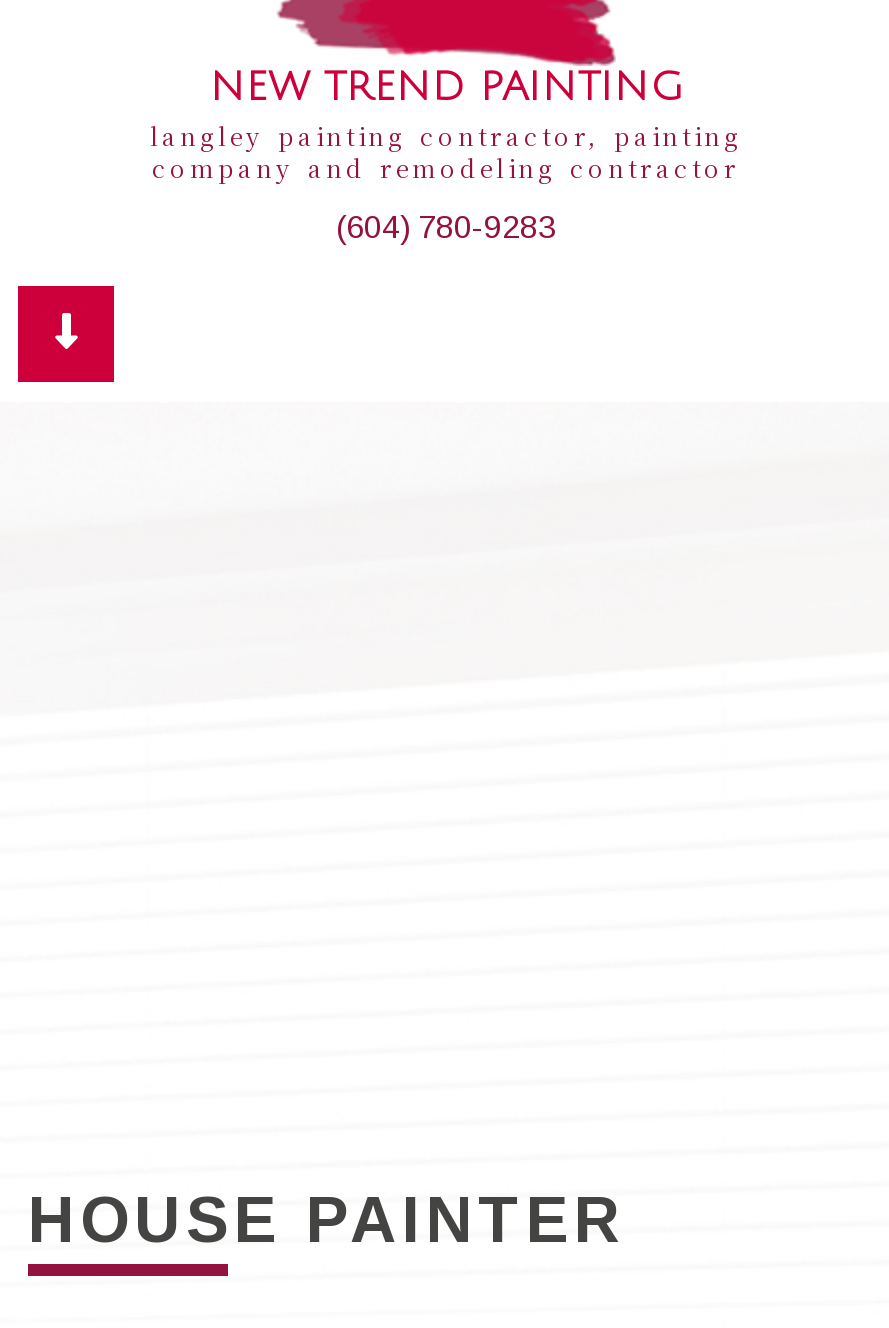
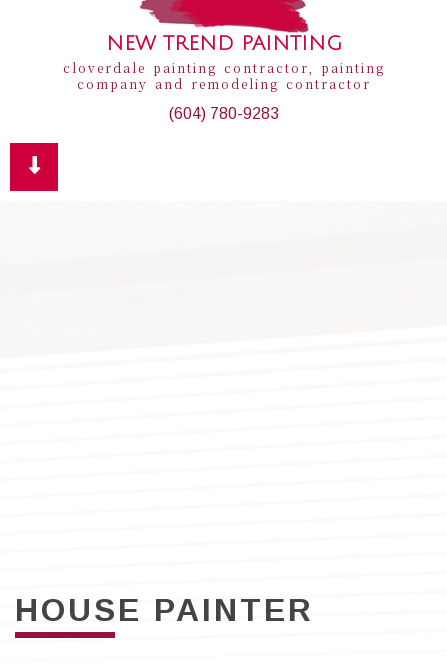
[150,118,742,152] langley painting contractor, painting -> [63,59,385,76] cloverdale painting contractor, painting

